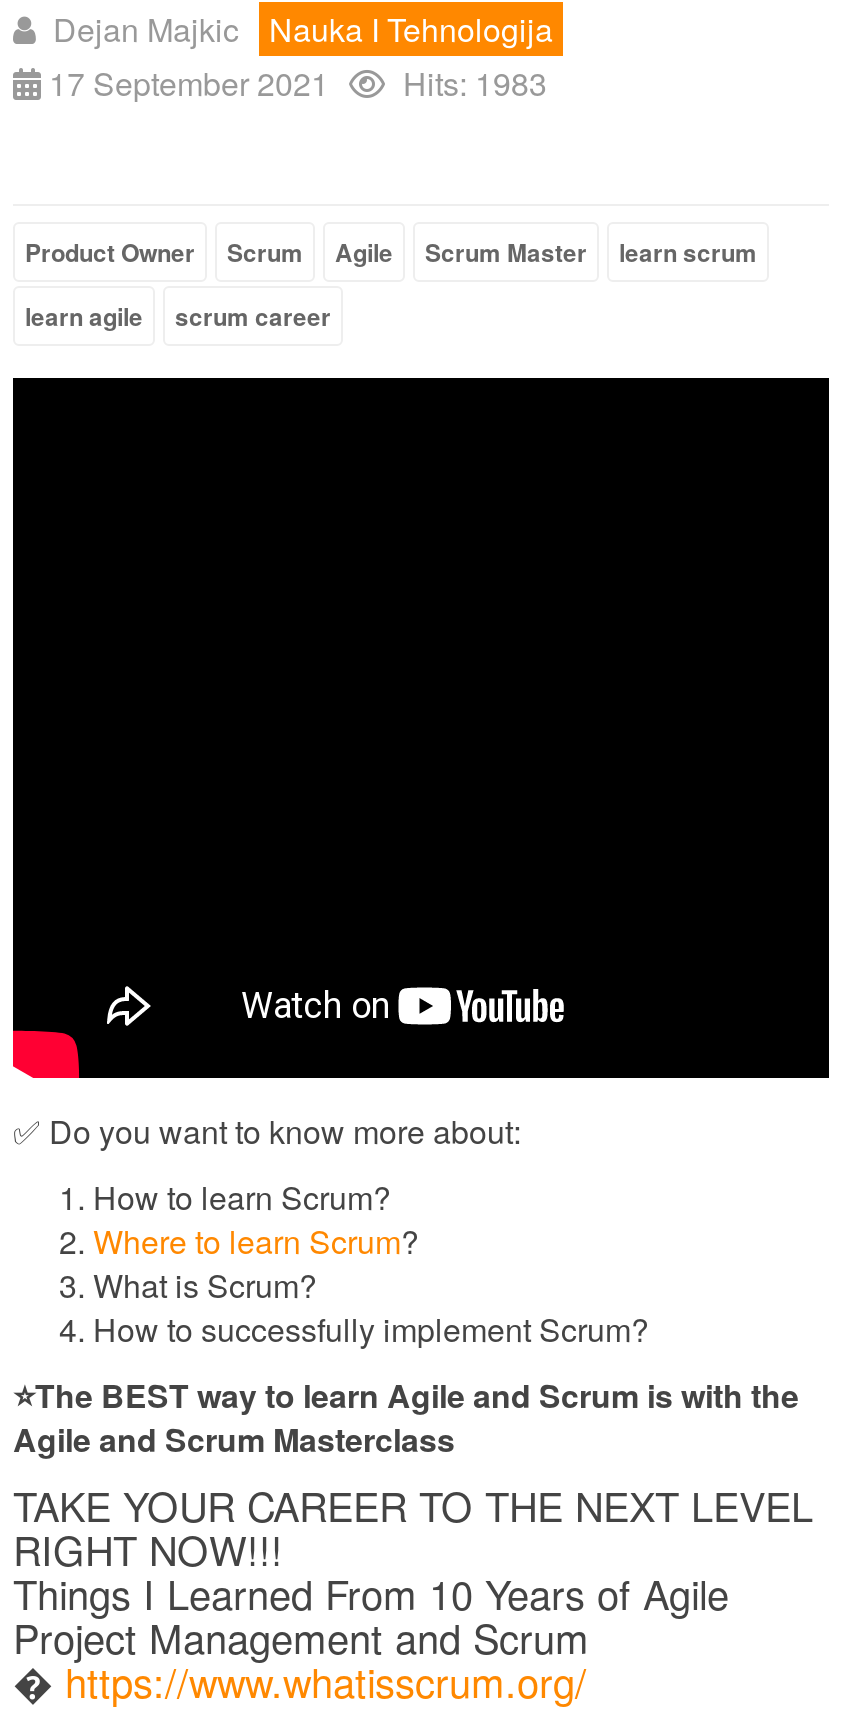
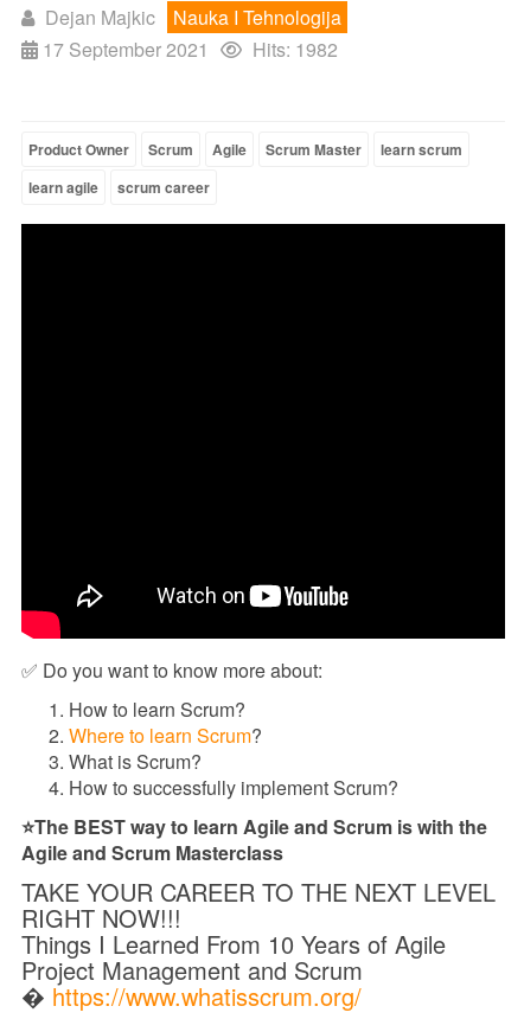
[49,60,547,106] 17 September 2021 Hits: 1983 -> [43,36,338,63] 17 September 2021 Hits: 1982

